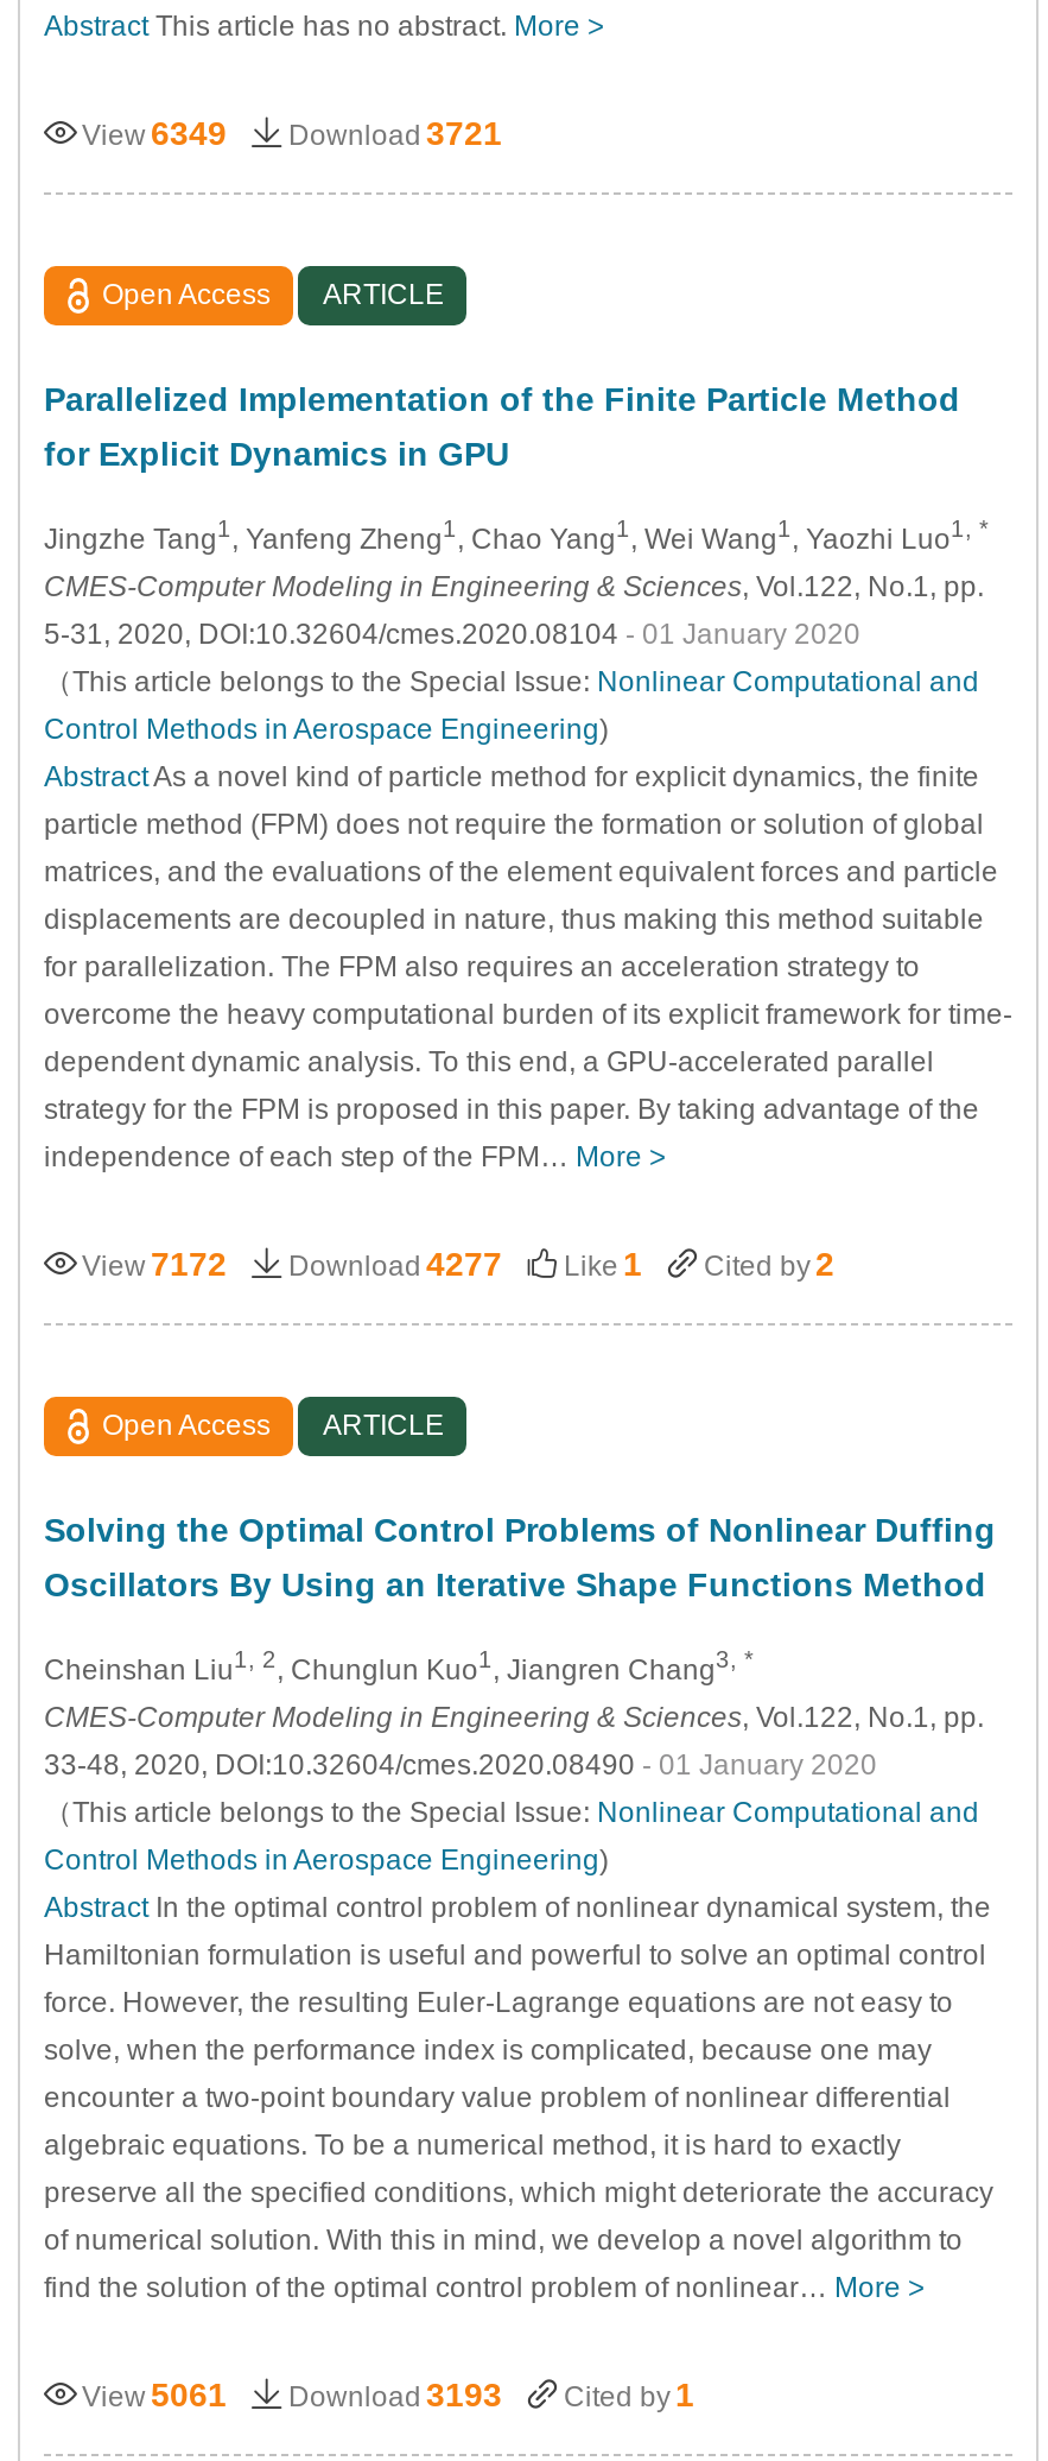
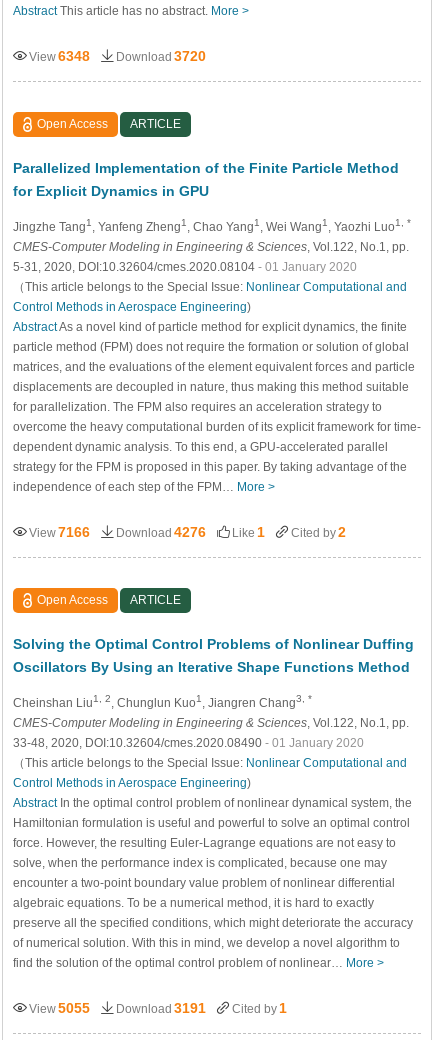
[82,113,227,151] View 6349 -> [29,47,90,63] View 6348
[288,113,502,151] Download 3721 -> [116,47,206,63] Download 3720
[82,1244,227,1282] View 7172 -> [29,523,90,539] View 7166
[288,1244,502,1282] Download 4277 -> [116,523,206,539] Download 4276
[82,2374,227,2412] View 5061 -> [29,999,90,1015] View 5055
[288,2374,502,2412] Download 3193 -> [116,999,206,1015] Download 3191

